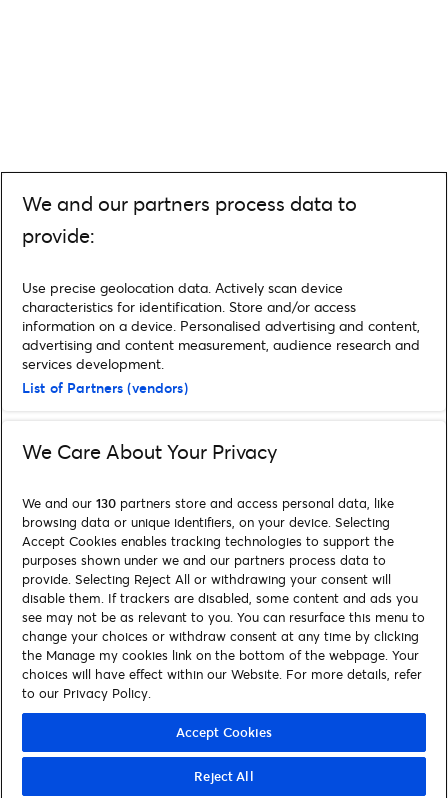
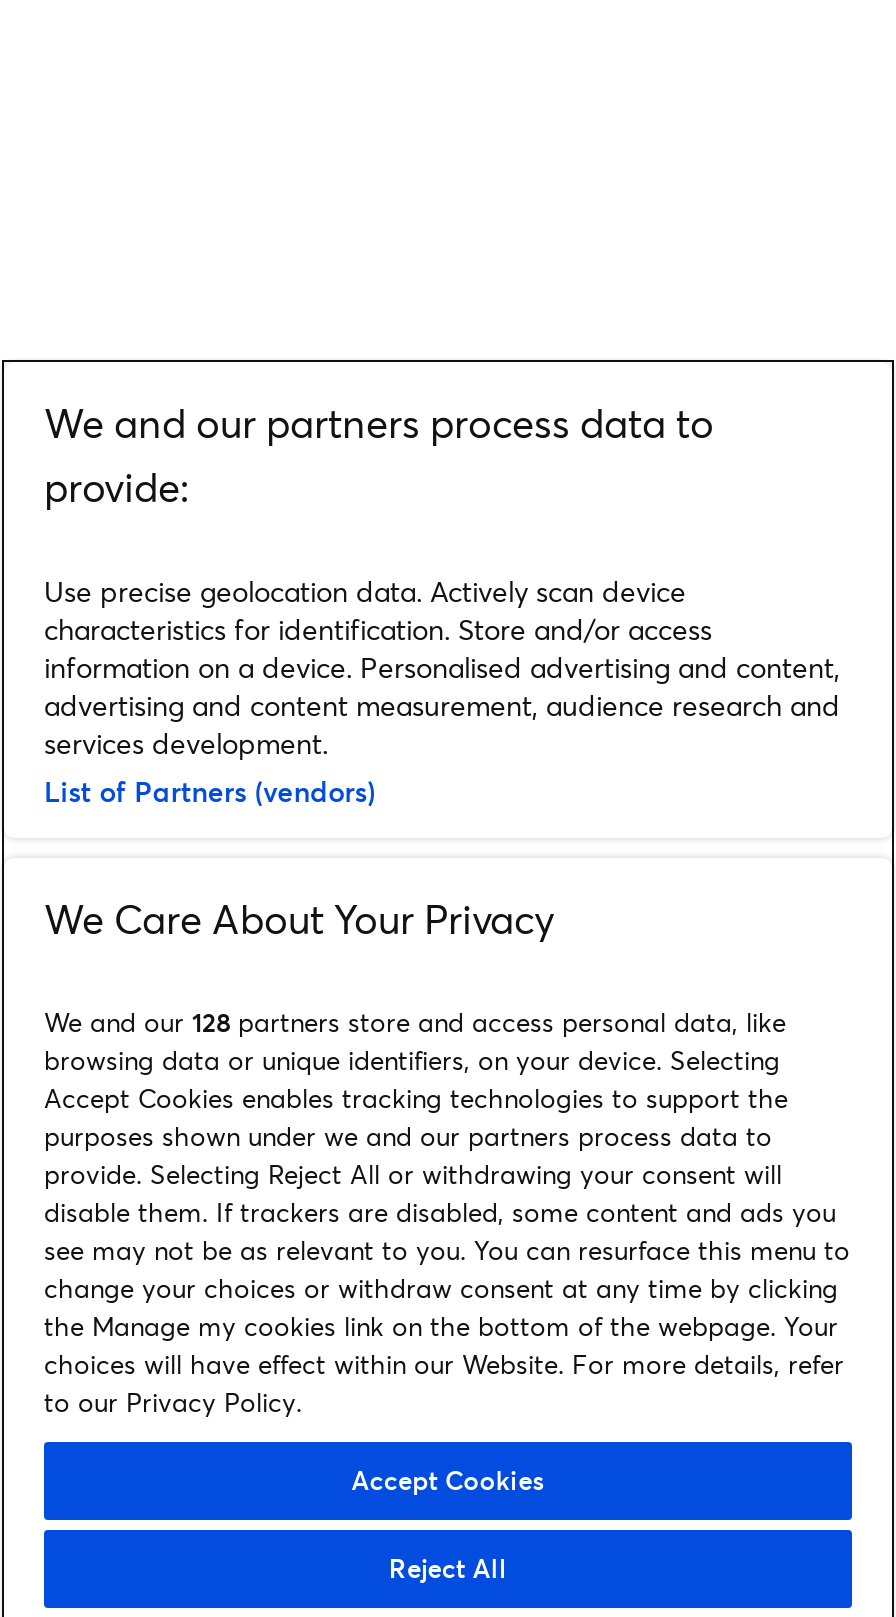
[22,494,394,512] We and our 130 partners store and access personal data, like -> [44,1004,786,1040] We and our 128 partners store and access personal data, like

